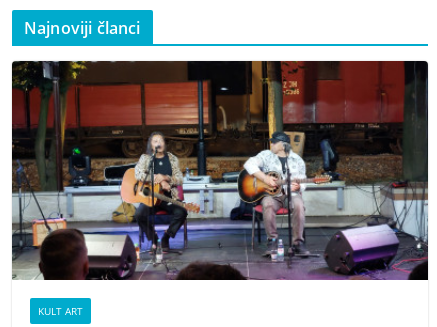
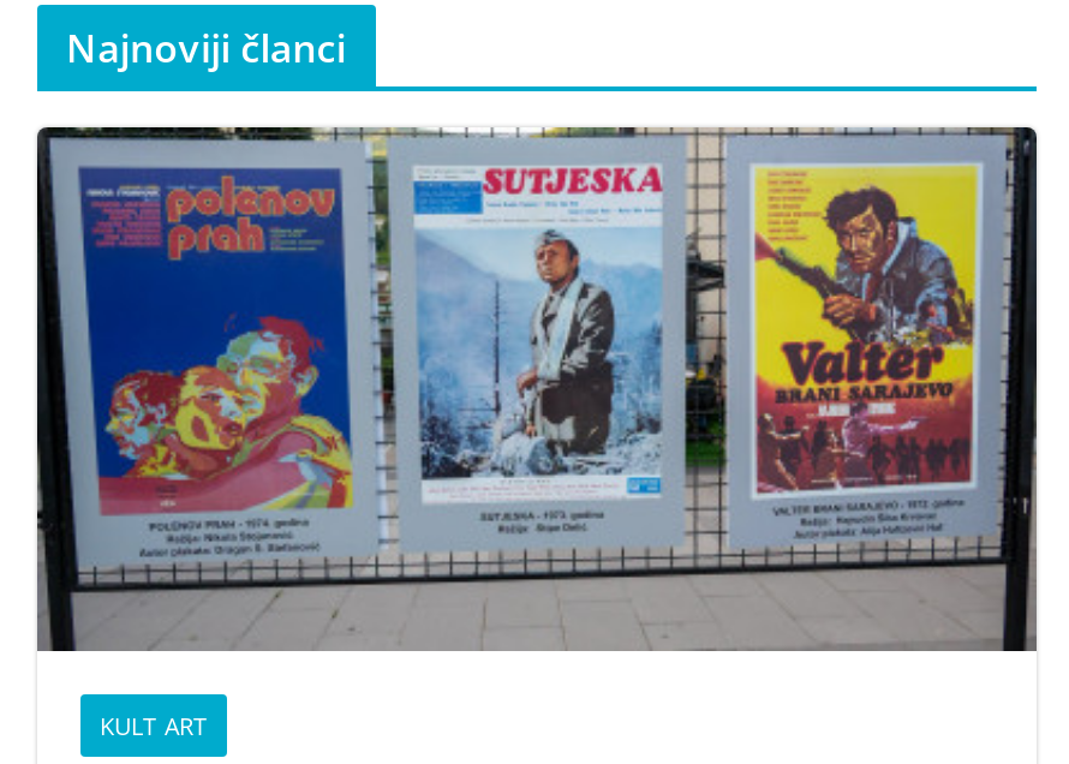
[12,60,428,281] [image] -> [37,125,1039,653] [image]

